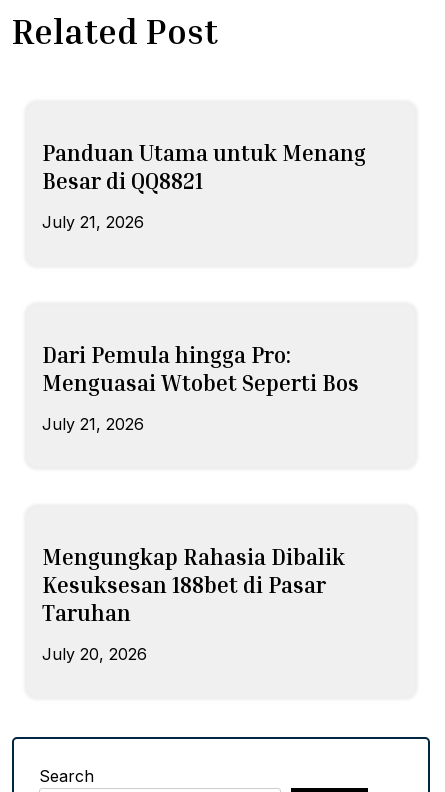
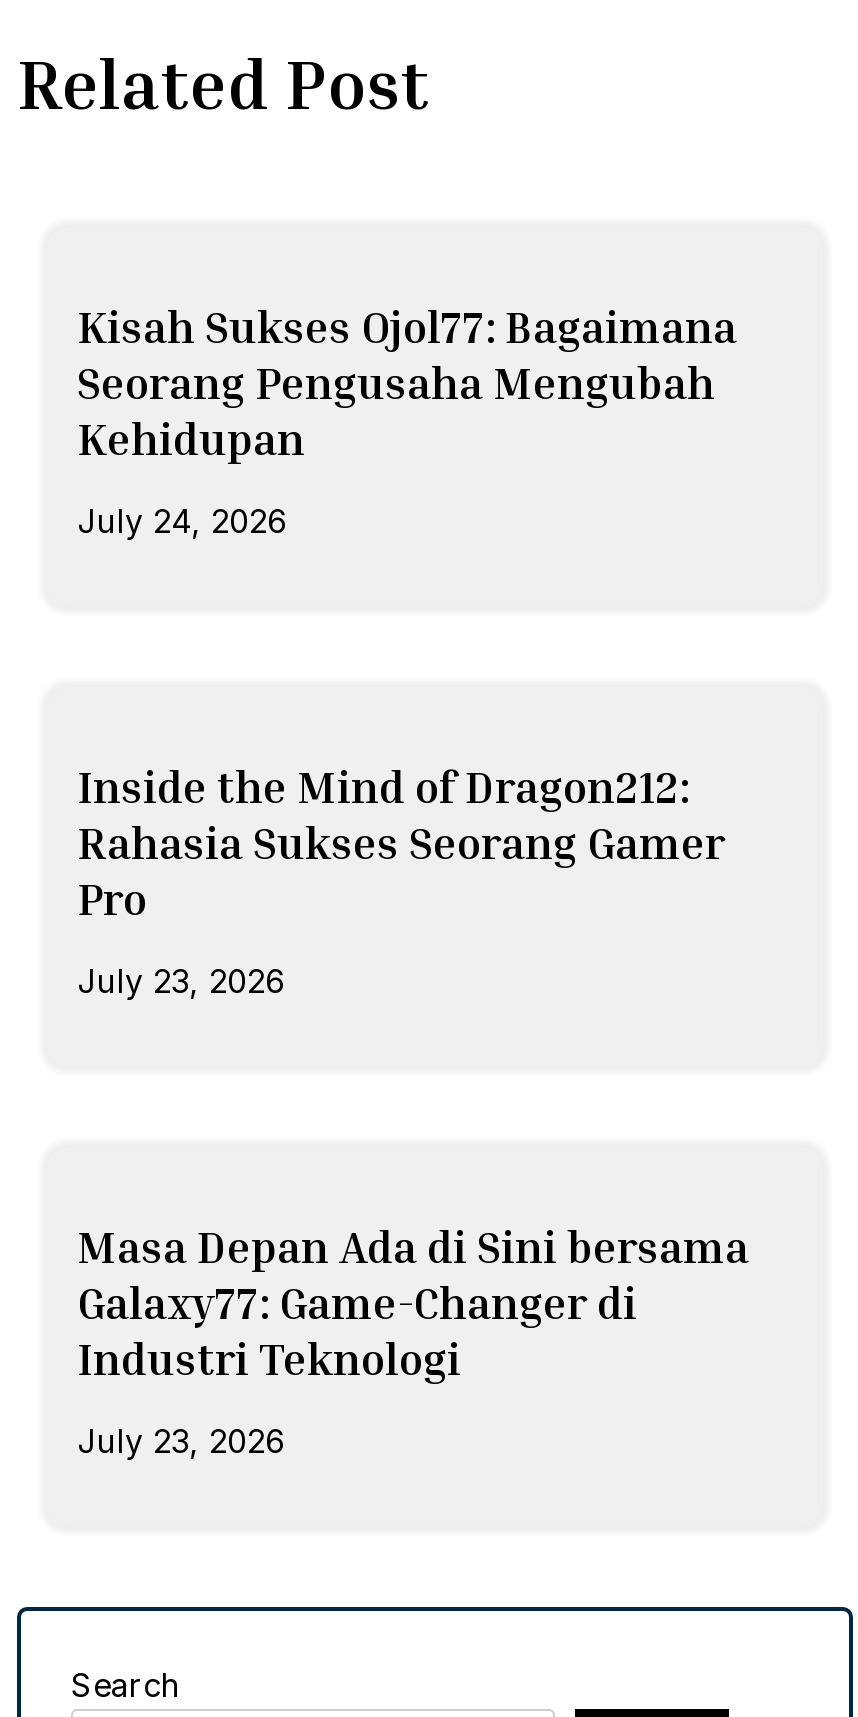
[42,140,366,194] Panduan Utama untuk Menang | Besar di QQ8821 -> [77,302,737,466] Kisah Sukses Ojol77: Bagaimana | Seorang Pengusaha Mengubah | Kehidupan
[42,212,144,232] July 21, 2026 -> [77,502,287,542] July 24, 2026
[42,342,359,396] Dari Pemula hingga Pro: | Menguasai Wtobet Seperti Bos -> [77,762,725,926] Inside the Mind of Dragon212: | Rahasia Sukses Seorang Gamer | Pro
[42,414,144,434] July 21, 2026 -> [77,962,285,1002] July 23, 2026
[42,544,345,626] Mengungkap Rahasia Dibalik | Kesuksesan 188bet di Pasar | Taruhan -> [77,1222,749,1386] Masa Depan Ada di Sini bersama | Galaxy77: Game-Changer di | Industri Teknologi
[42,644,147,664] July 20, 2026 -> [77,1422,285,1462] July 23, 2026

